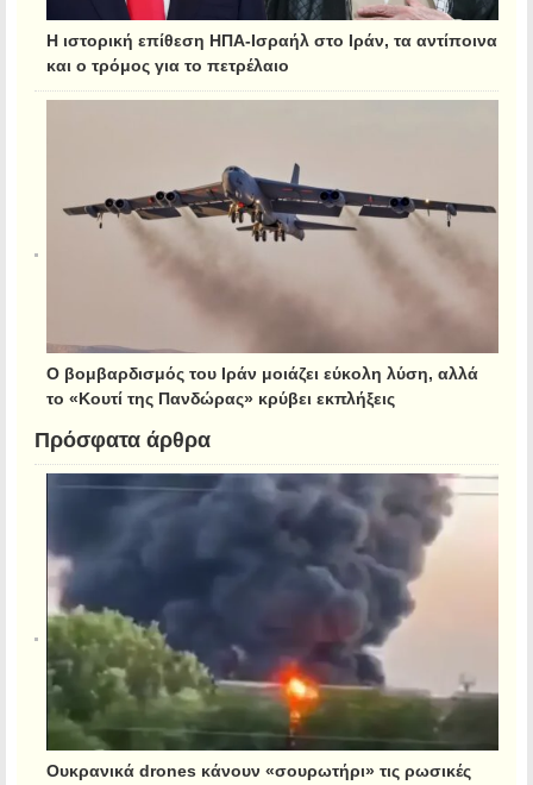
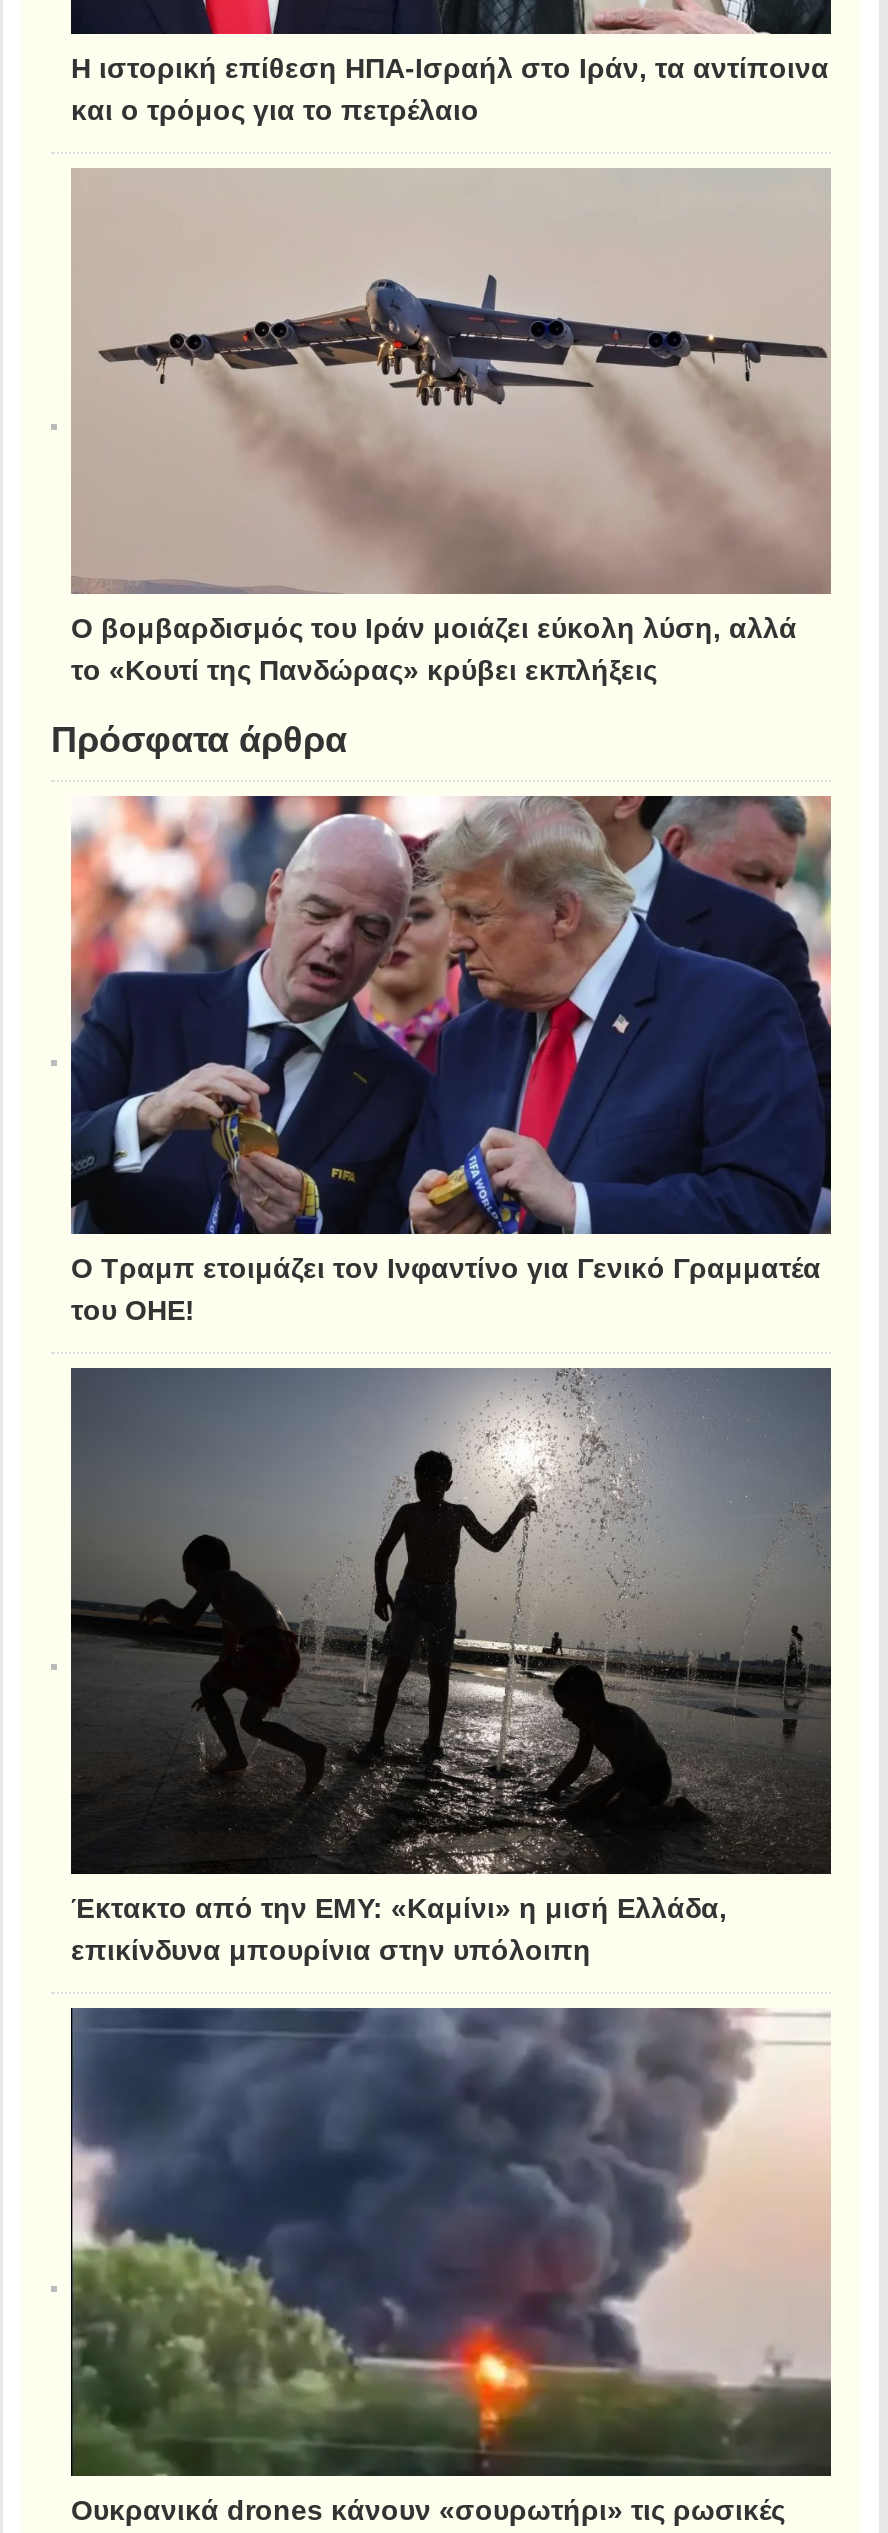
none -> [51,794,831,1322] [image] | Ο Τραμπ ετοιμάζει τον Ινφαντίνο για Γενικό Γραμματέα | του ΟΗΕ!
none -> [51,1366,833,1963] [image] | Έκτακτο από την ΕΜΥ: «Καμίνι» η μισή Ελλάδα, | επικίνδυνα μπουρίνια στην υπόλοιπη

